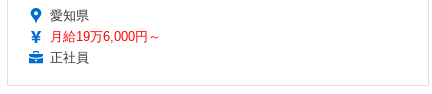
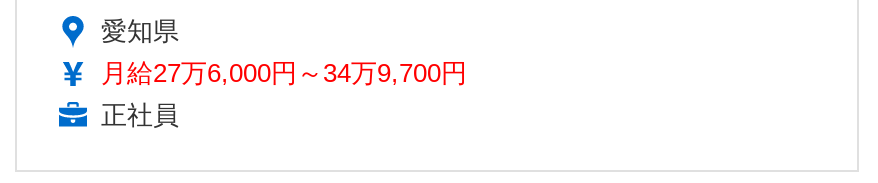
[50,29,161,44] 月給19万6,000円～ -> [101,59,467,89] 月給27万6,000円～34万9,700円

